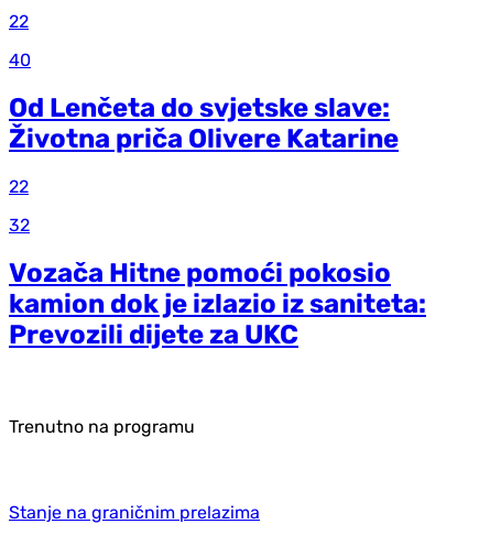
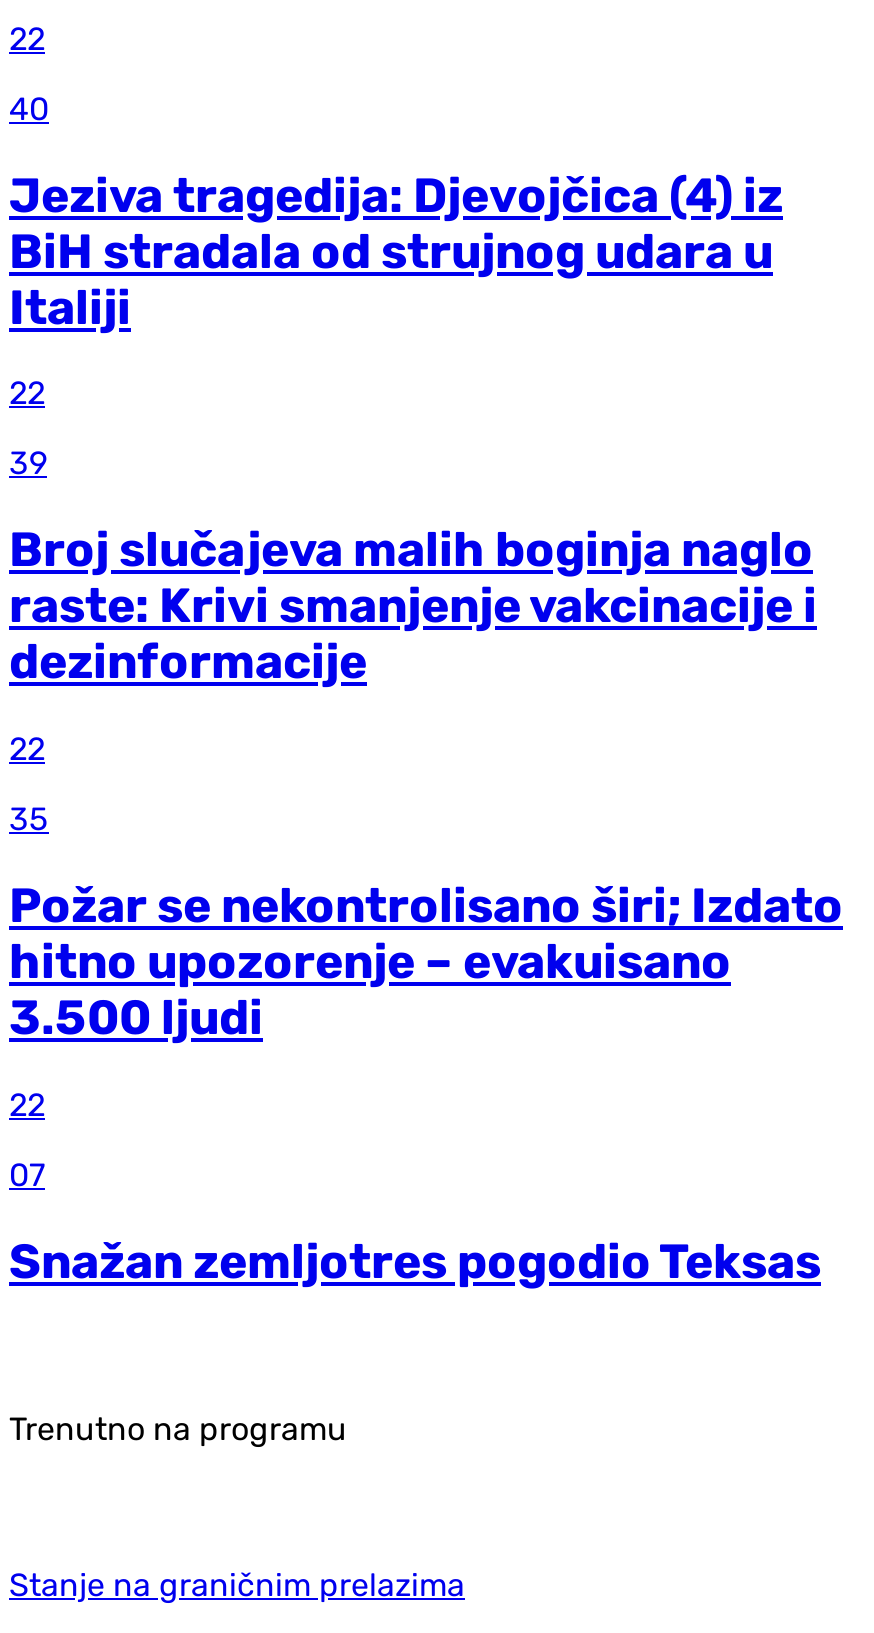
[9,93,399,154] Od Lenčeta do svjetske slave: | Životna priča Olivere Katarine -> [9,167,783,335] Jeziva tragedija: Djevojčica (4) iz | BiH stradala od strujnog udara u | Italiji
[9,215,426,350] 32 | Vozača Hitne pomoći pokosio | kamion dok je izlazio iz saniteta: | Prevozili dijete za UKC -> [9,445,843,1290] 39 | Broj slučajeva malih boginja naglo | raste: Krivi smanjenje vakcinacije i | dezinformacije | 22 | 35 | Požar se nekontrolisano širi; Izdato | hitno upozorenje – evakuisano | 3.500 ljudi | 22 | 07 | Snažan zemljotres pogodio Teksas

